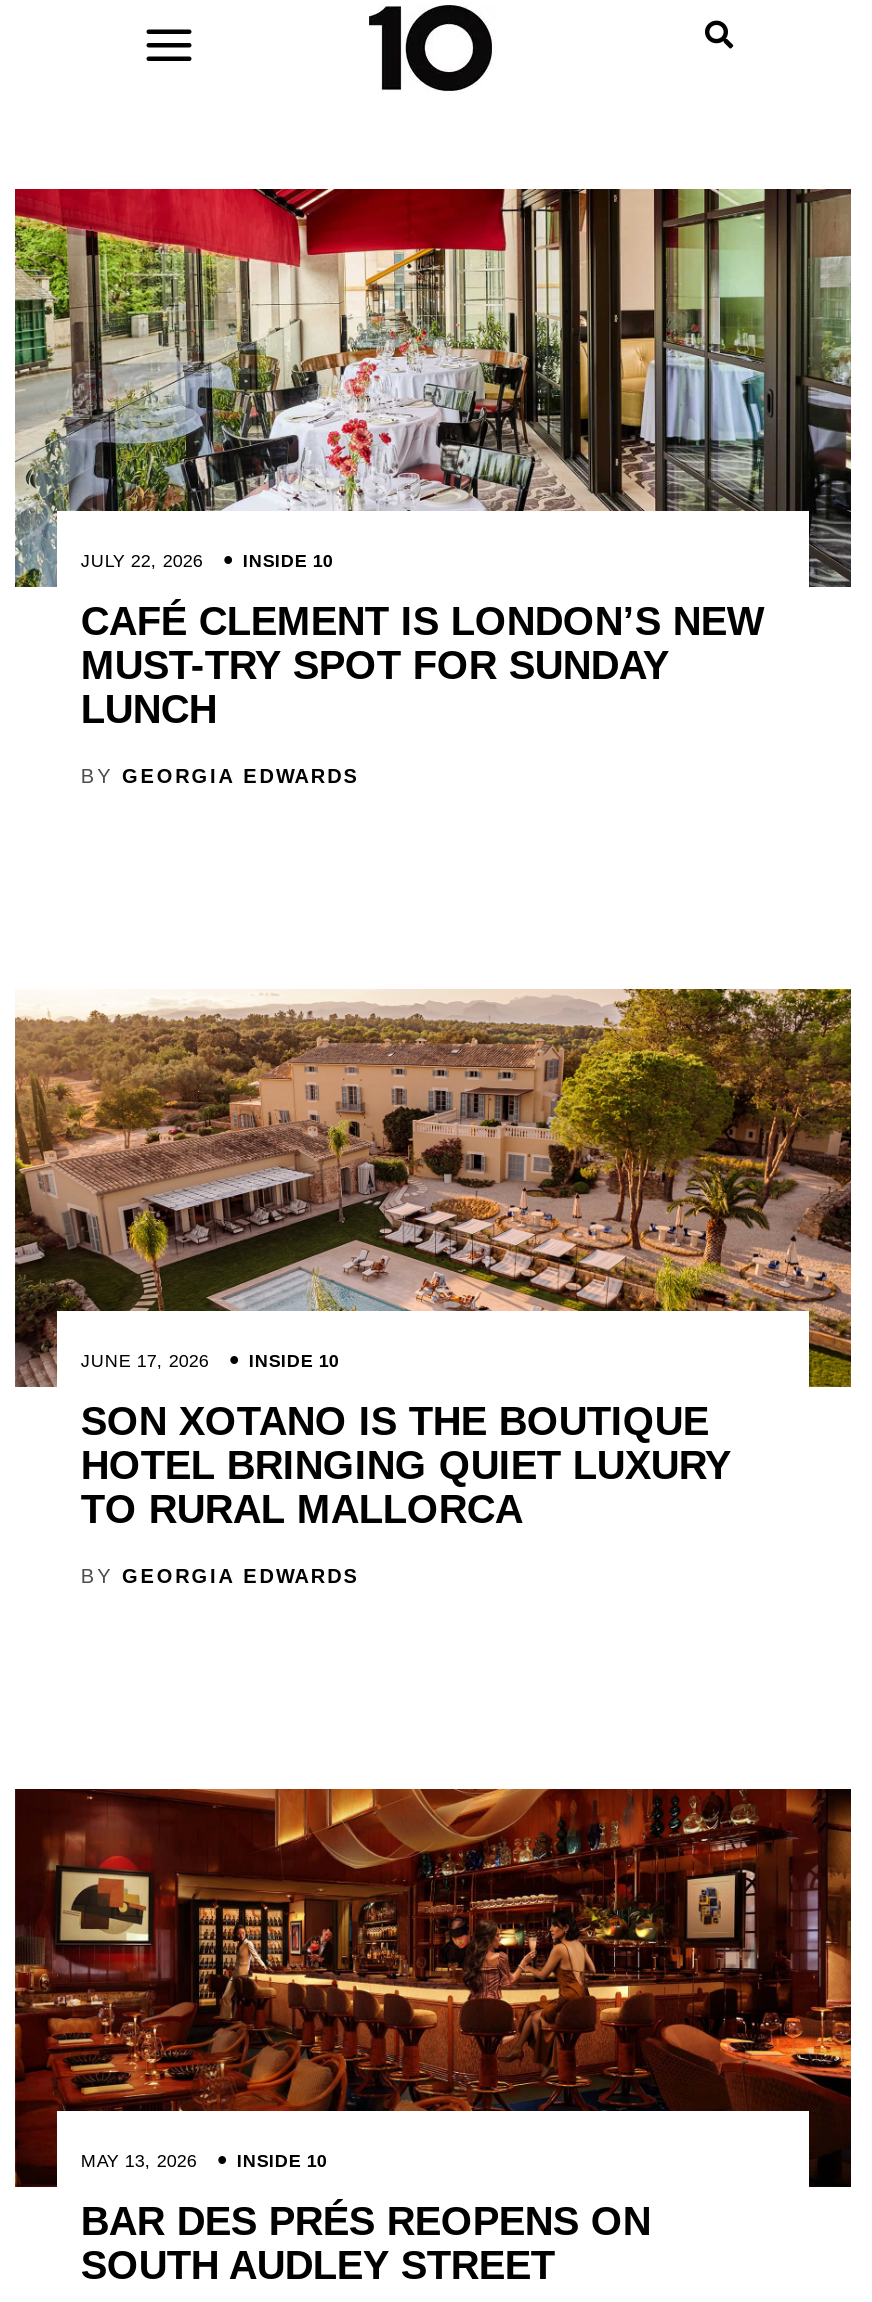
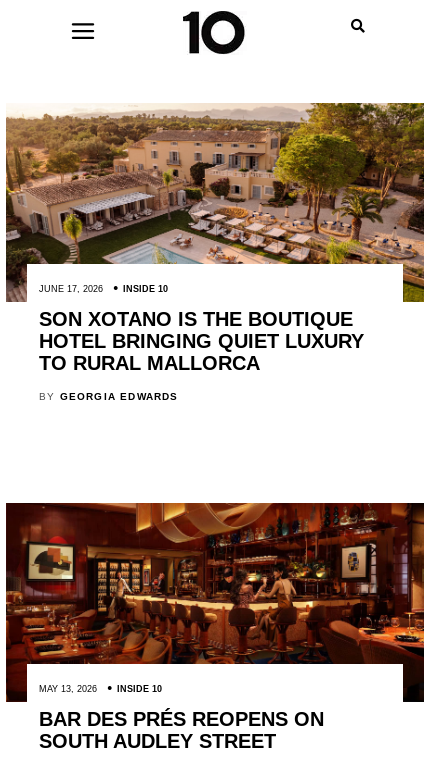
[13,187,853,787] [image] | JULY 22, 2026 | INSIDE 10 | CAFÉ CLEMENT IS LONDON’S NEW | MUST-TRY SPOT FOR SUNDAY | LUNCH | BY GEORGIA EDWARDS -> none

